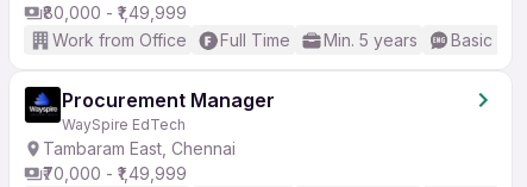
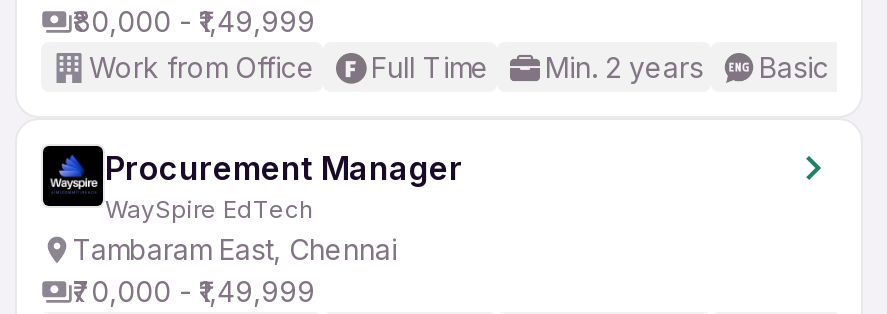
[324,30,418,50] Min. 5 years -> [545,50,703,84] Min. 2 years

